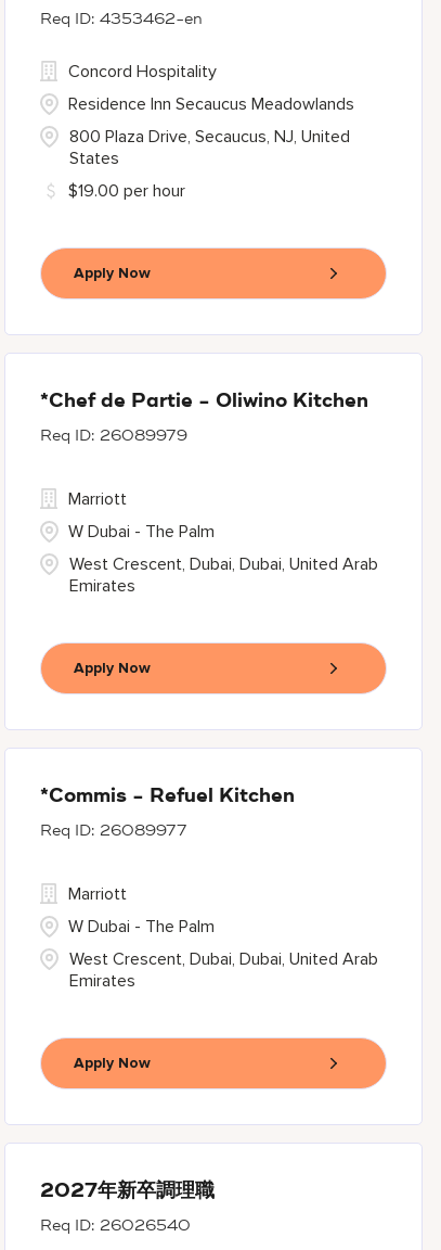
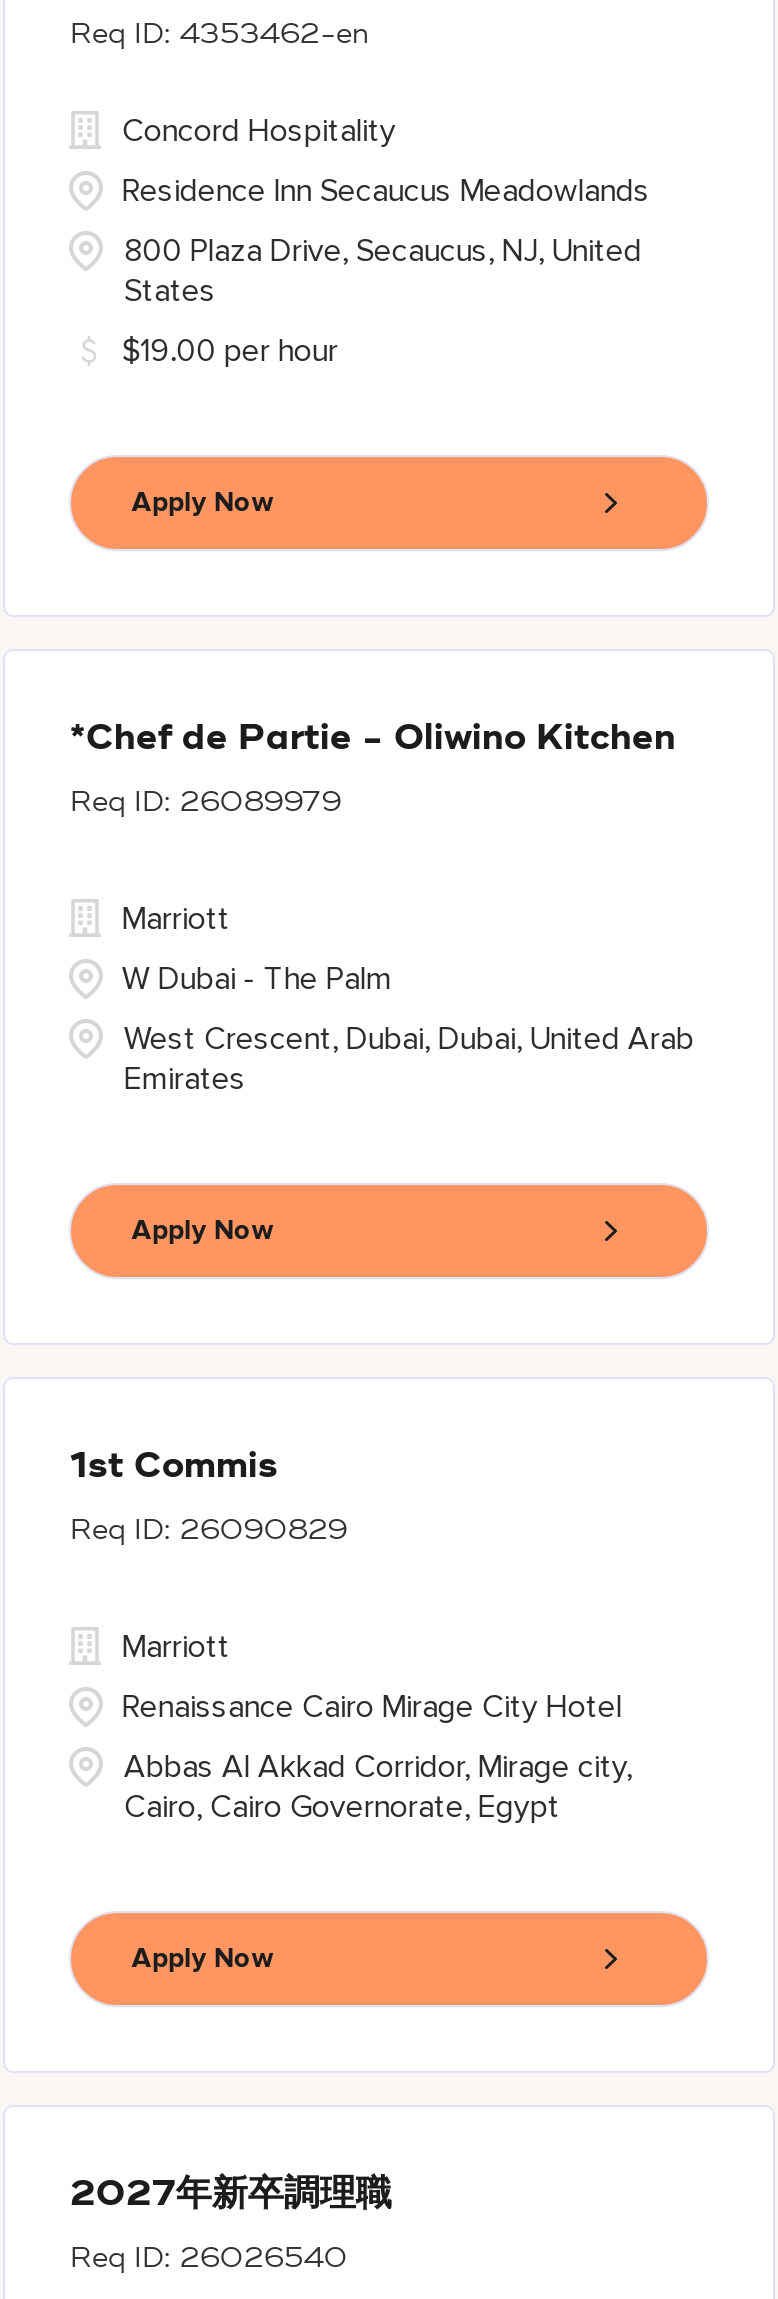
[41,787,295,806] *Commis - Refuel Kitchen -> [70,1449,278,1485] 1st Commis
[100,824,188,839] 26089977 -> [180,1517,348,1545] 26090829
[69,916,215,937] W Dubai - The Palm -> [122,1687,622,1727] Renaissance Cairo Mirage City Hotel
[70,948,379,992] West Crescent, Dubai, Dubai, United Arab | Emirates -> [124,1747,632,1827] Abbas Al Akkad Corridor, Mirage city, | Cairo, Cairo Governorate, Egypt

